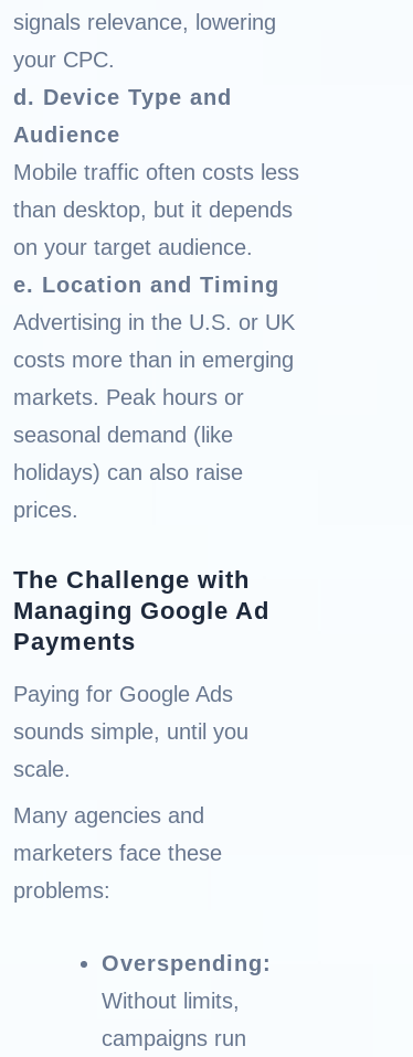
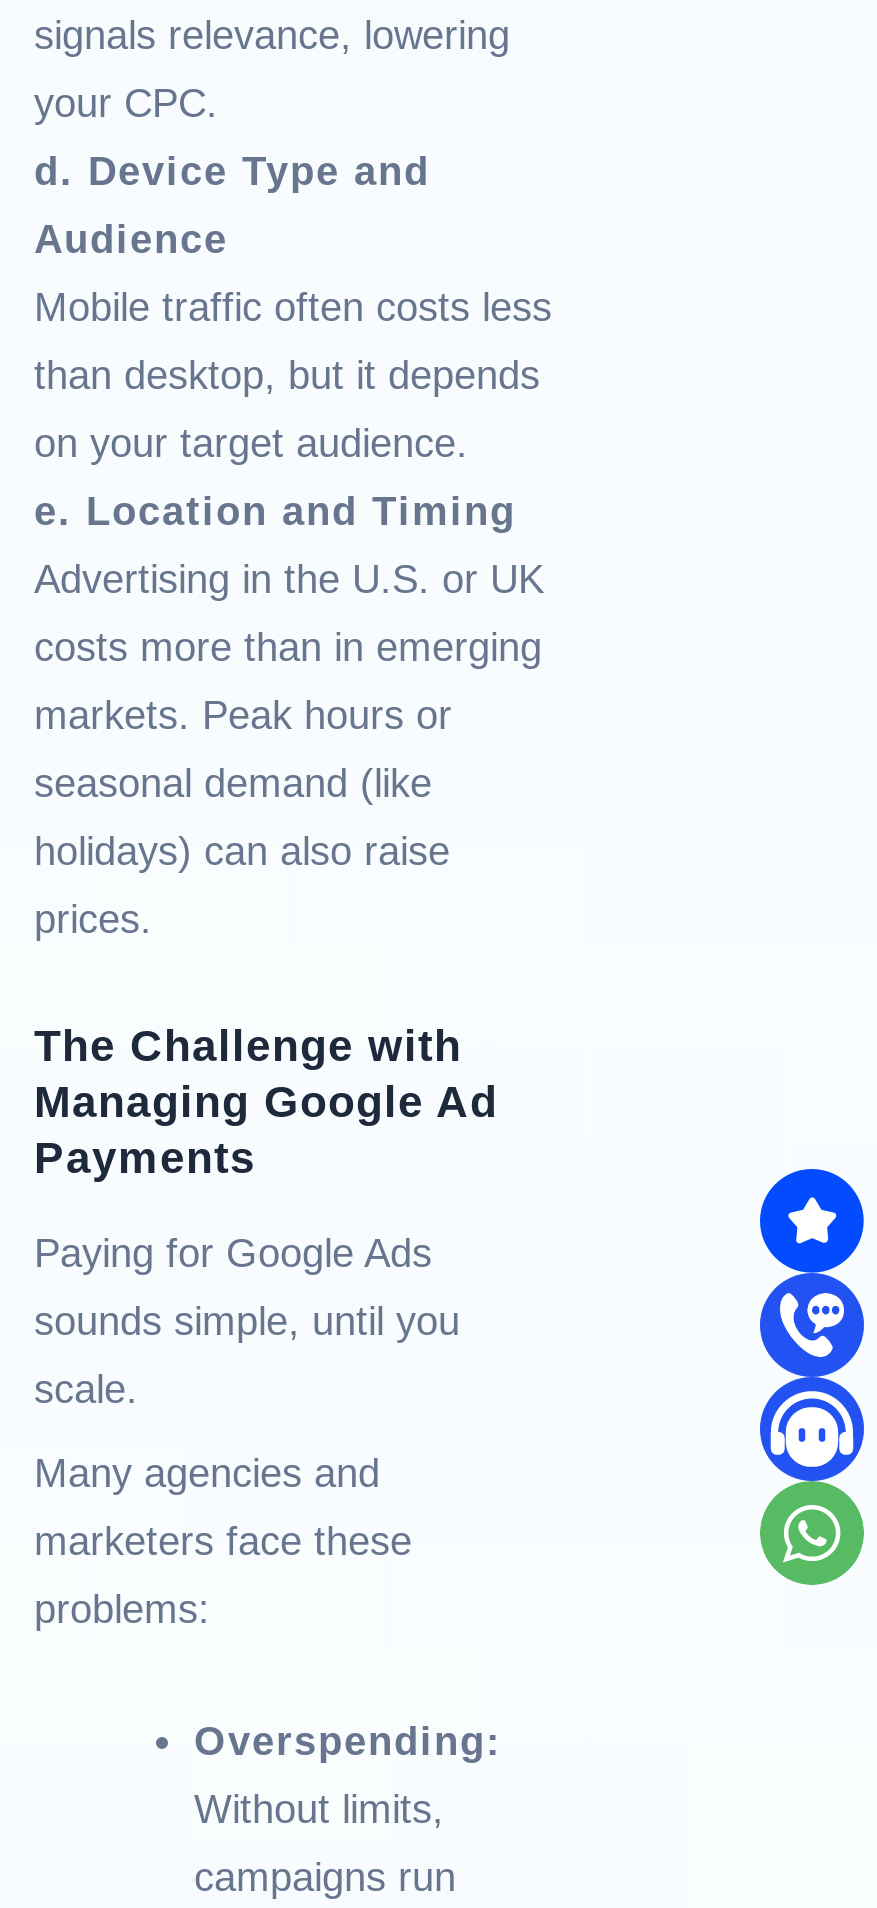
none -> [758,1167,866,1587] [image]

